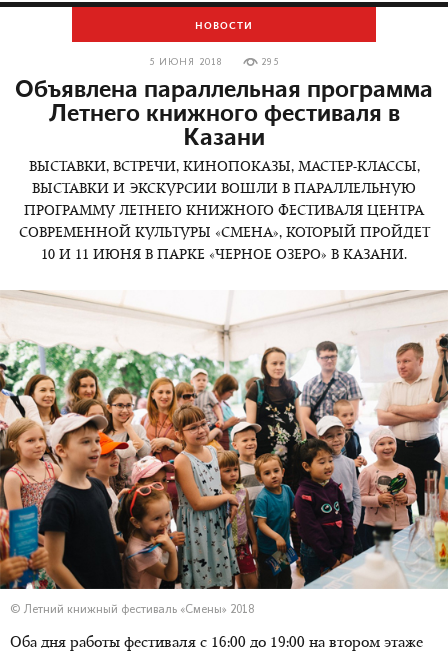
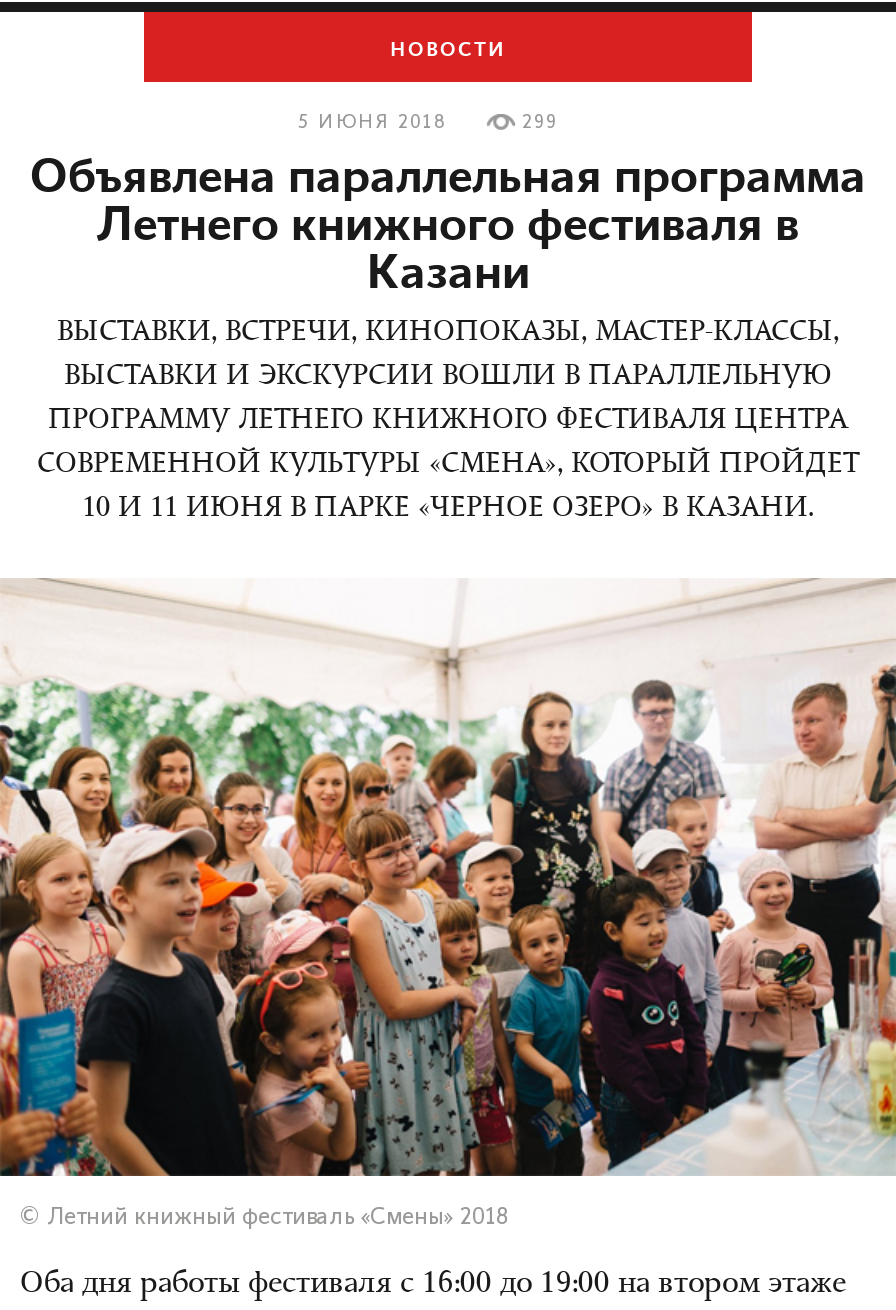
[261,57,279,68] 295 -> [522,112,558,134] 299

